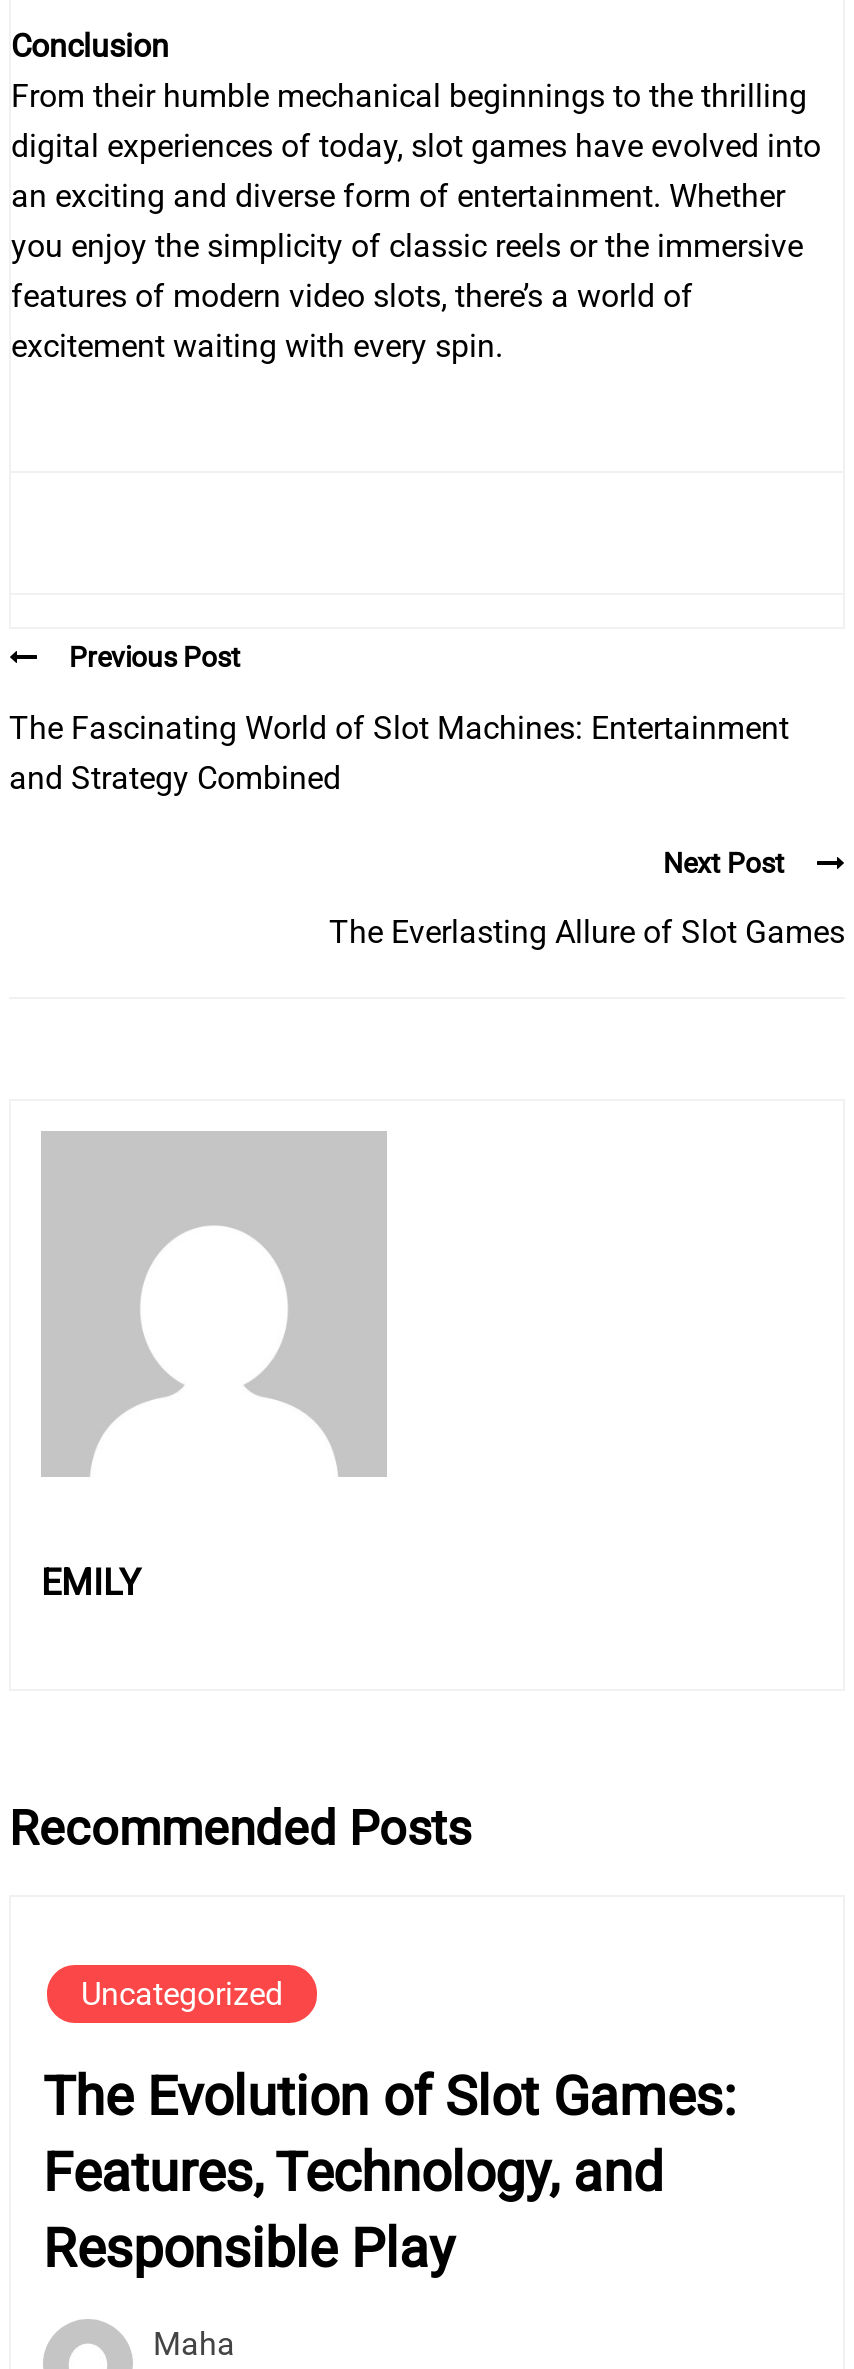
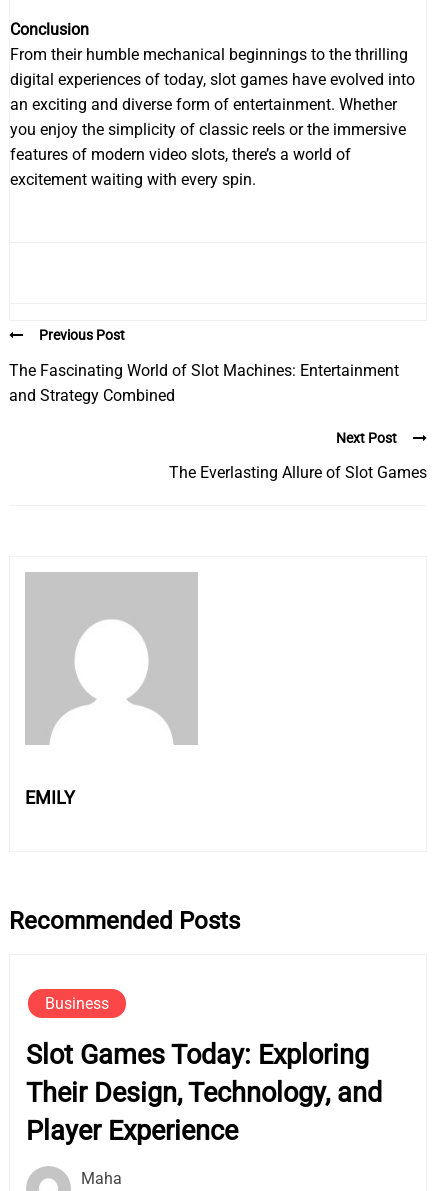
[81,1975,283,2013] Uncategorized -> [45,994,109,1013] Business
[43,2065,737,2281] The Evolution of Slot Games: | Features, Technology, and | Responsible Play -> [26,1039,382,1147] Slot Games Today: Exploring | Their Design, Technology, and | Player Experience

